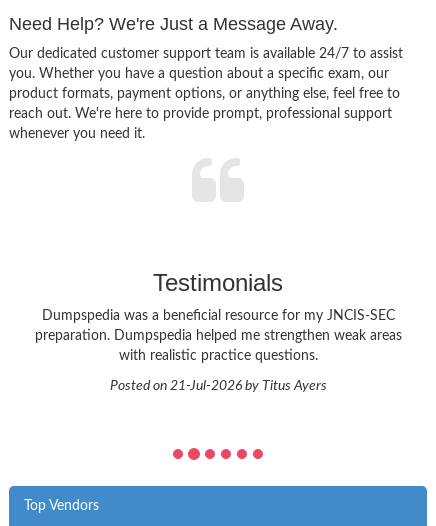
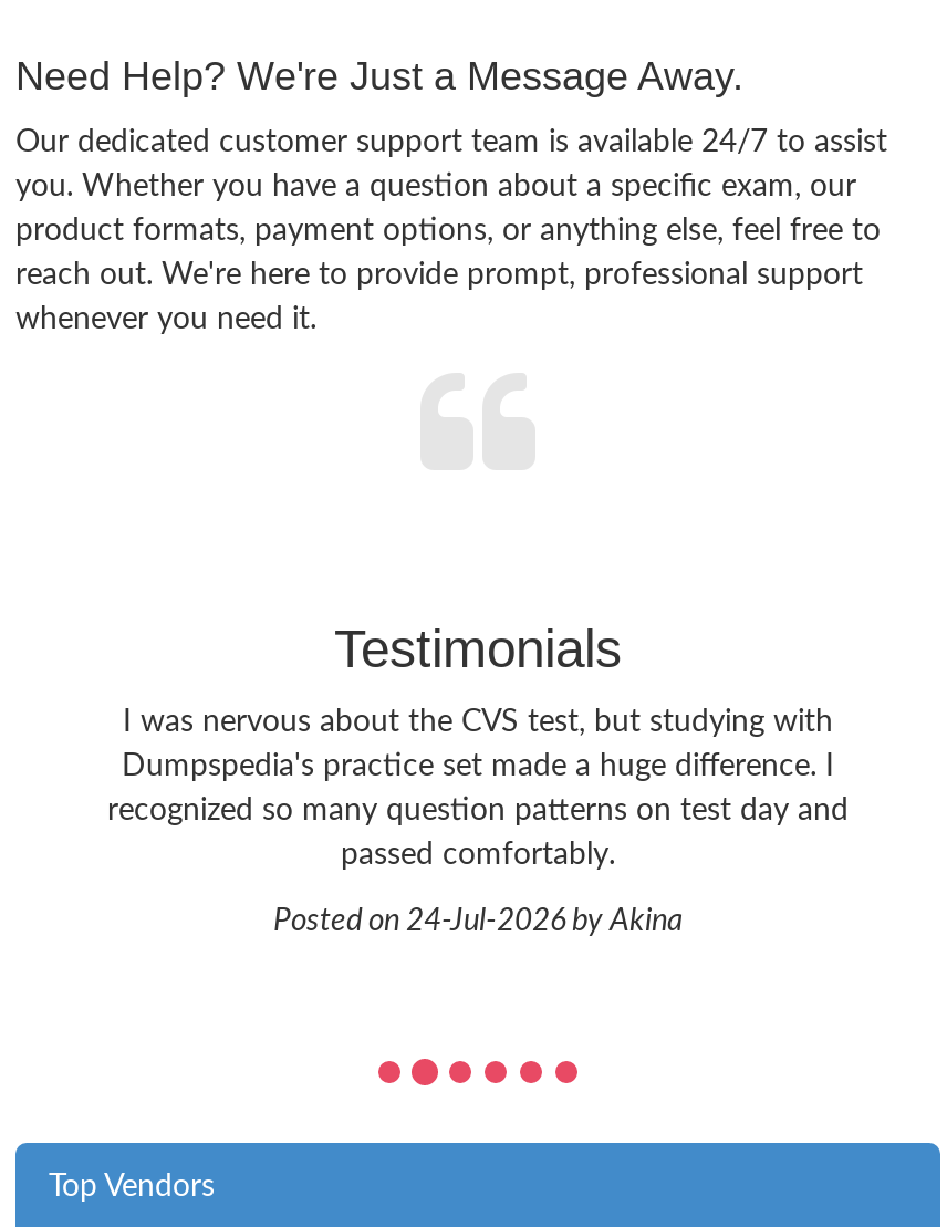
[34,308,401,362] Dumpspedia was a beneficial resource for my JNCIS-SEC | preparation. Dumpspedia helped me strengthen weak areas | with realistic practice questions. -> [107,706,849,870] I was nervous about the CVS test, but studying with | Dumpspedia's practice set made a huge difference. I | recognized so many question patterns on test day and | passed comfortably.
[109,378,326,392] Posted on 21-Jul-2026 by Titus Ayers -> [273,905,683,936] Posted on 24-Jul-2026 by Akina

